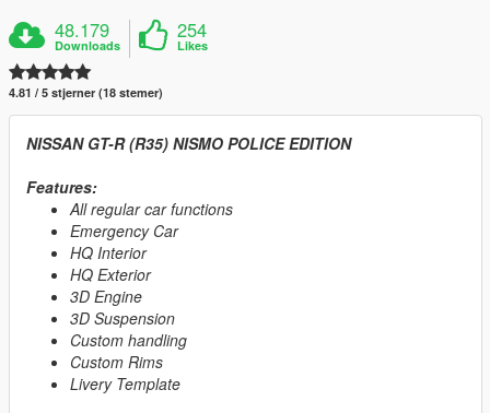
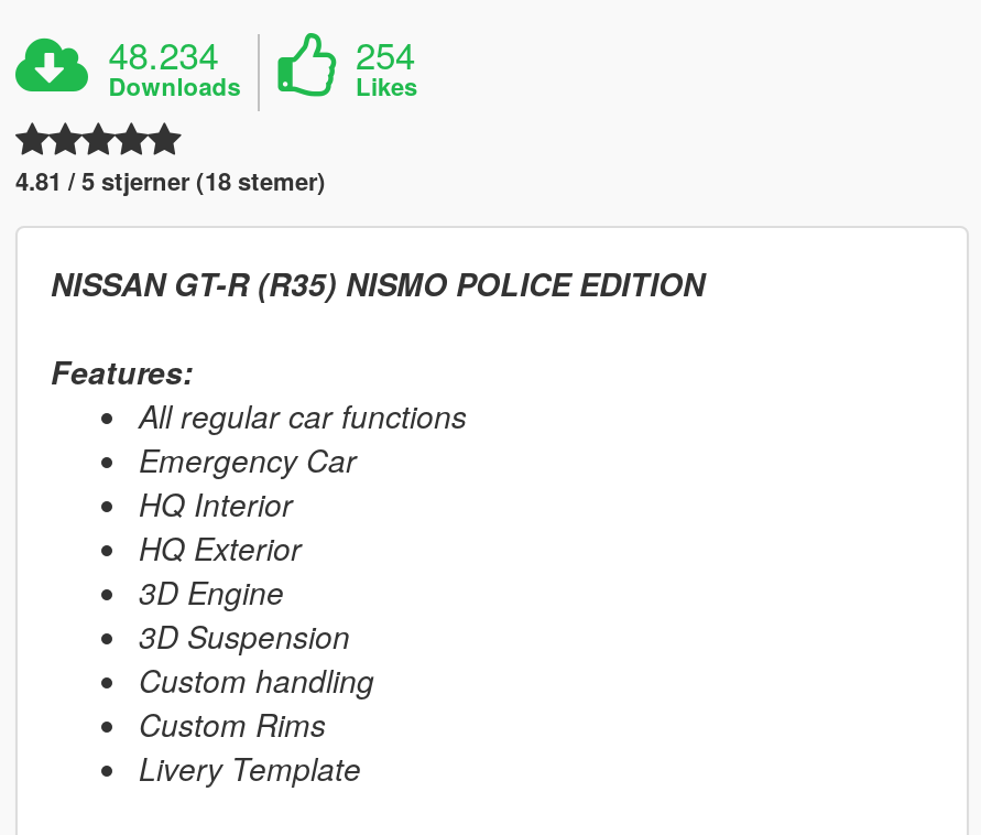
[55,16,110,42] 48.179 -> [108,27,218,80] 48.234

